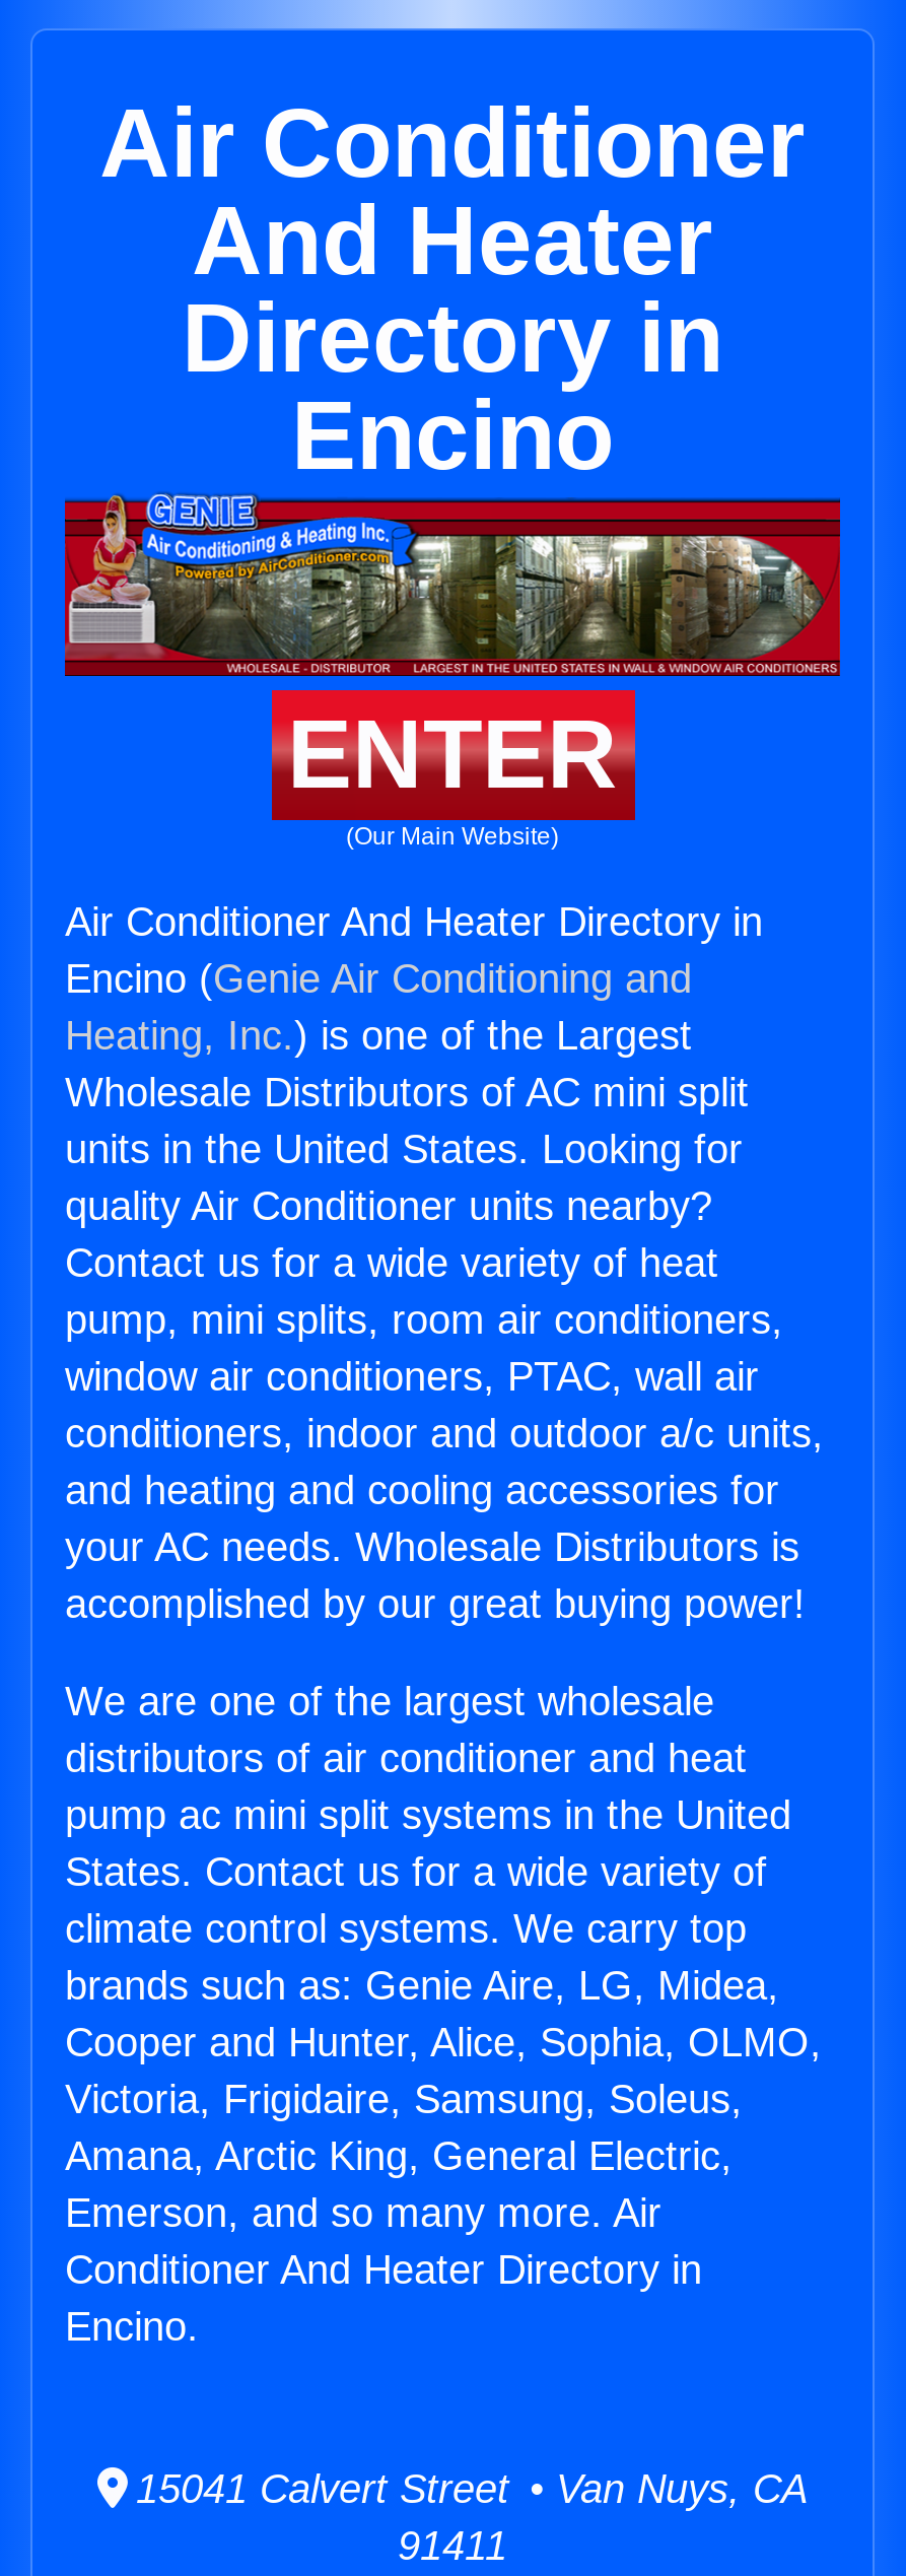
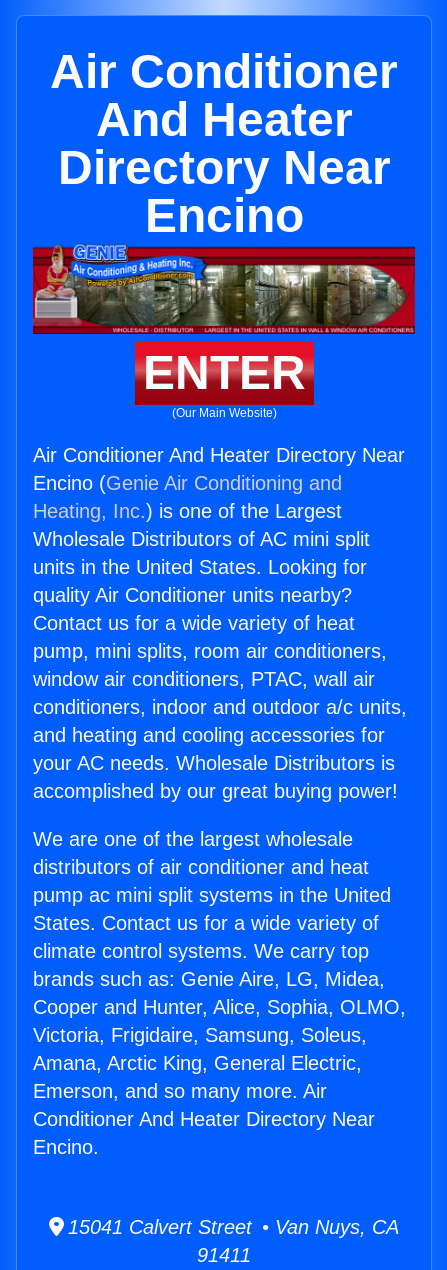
[182,284,723,392] Directory in -> [57,141,390,194] Directory Near
[65,899,763,944] Air Conditioner And Heater Directory in -> [33,444,405,466] Air Conditioner And Heater Directory Near
[65,2247,702,2292] Conditioner And Heater Directory in -> [33,1108,375,1130] Conditioner And Heater Directory Near

